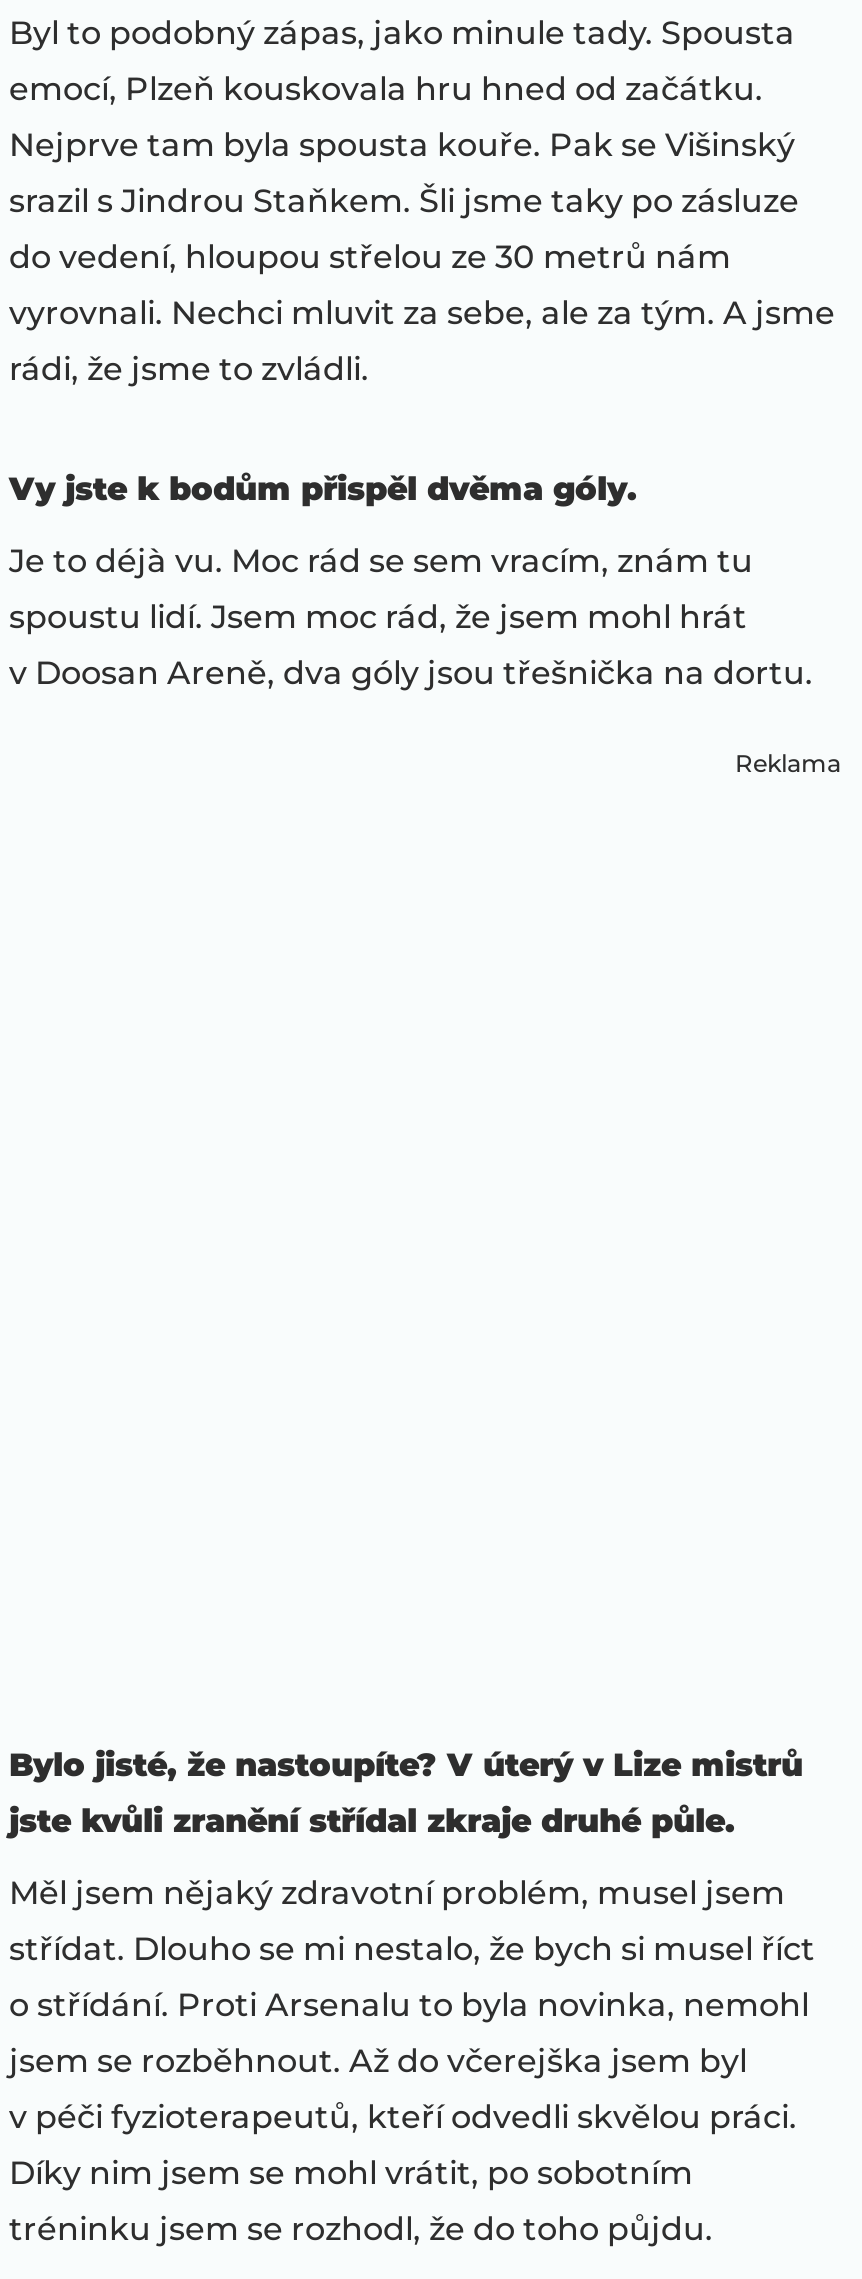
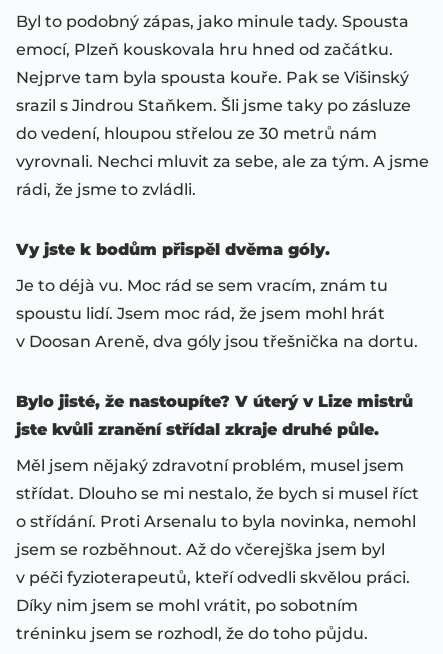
[735,747,841,777] Reklama -> none

